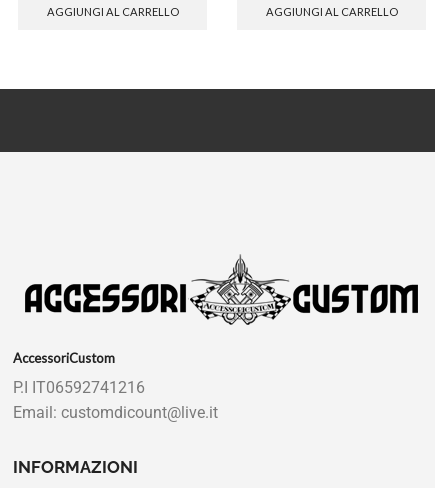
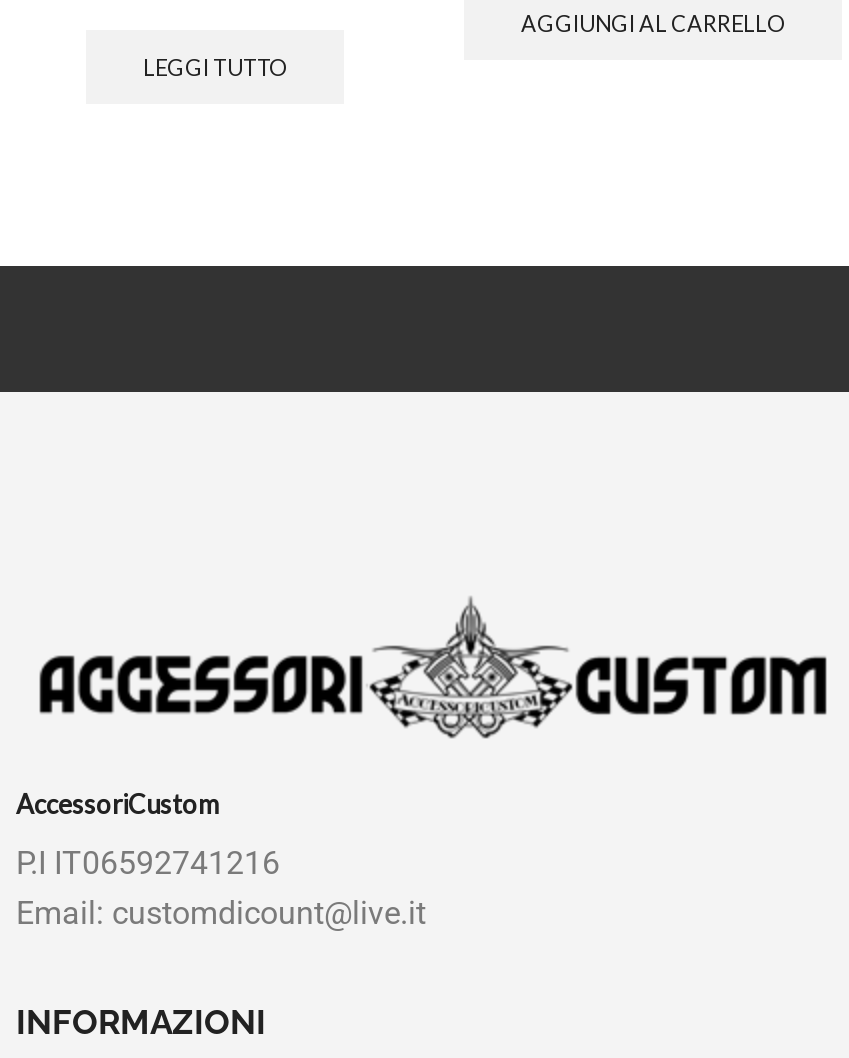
[46,4,178,17] AGGIUNGI AL CARRELLO -> [143,53,287,79] LEGGI TUTTO

